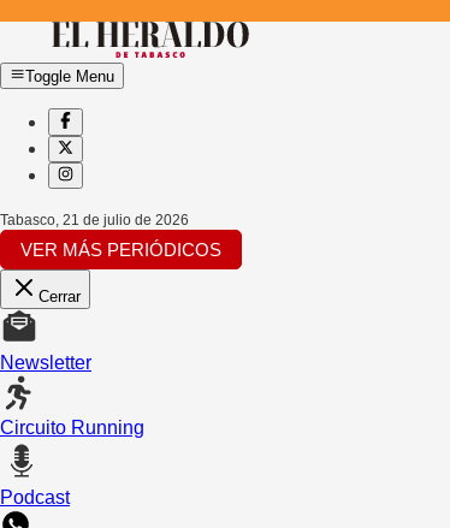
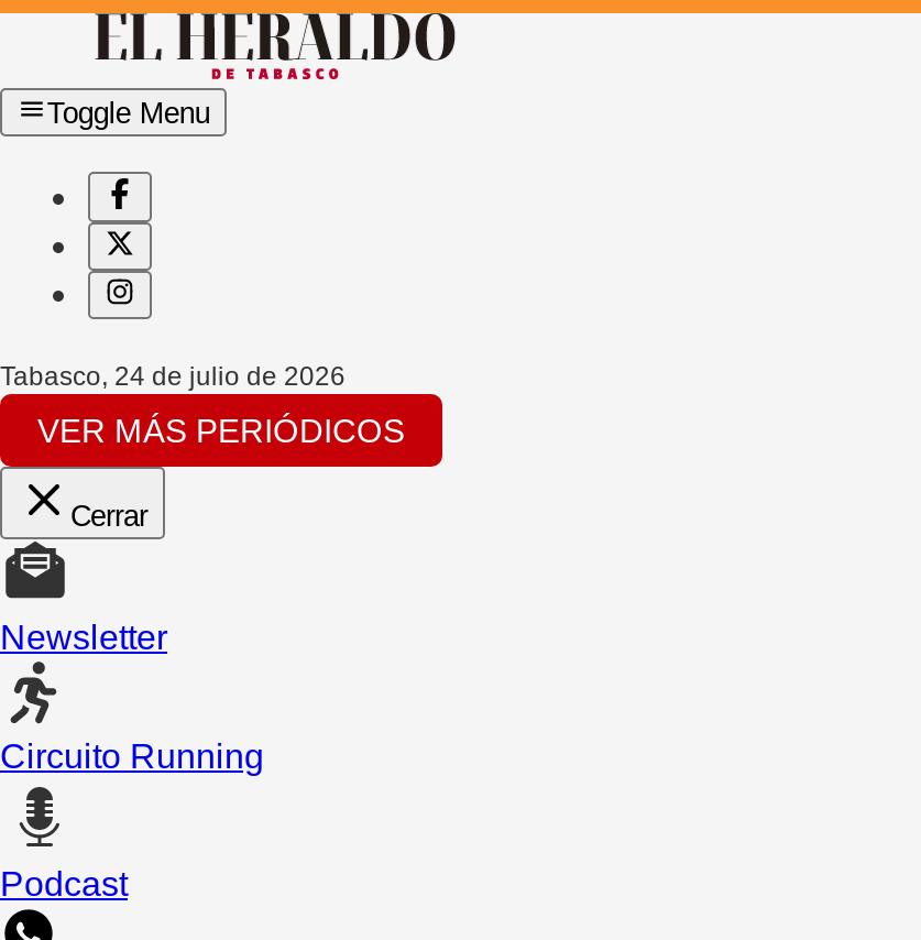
[0,212,189,229] Tabasco, 21 de julio de 2026 -> [0,362,346,393] Tabasco, 24 de julio de 2026

